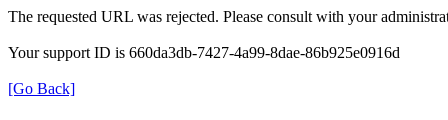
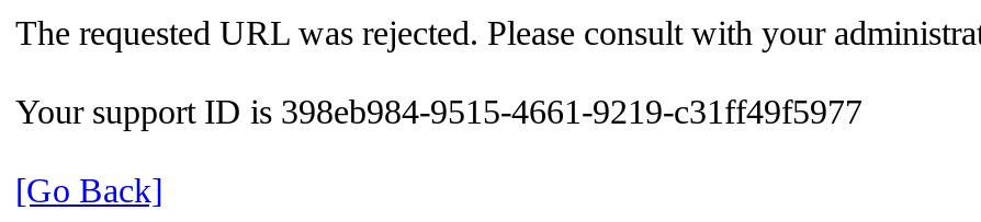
[8,44,400,61] Your support ID is 660da3db-7427-4a99-8dae-86b925e0916d -> [15,93,862,130] Your support ID is 398eb984-9515-4661-9219-c31ff49f5977

